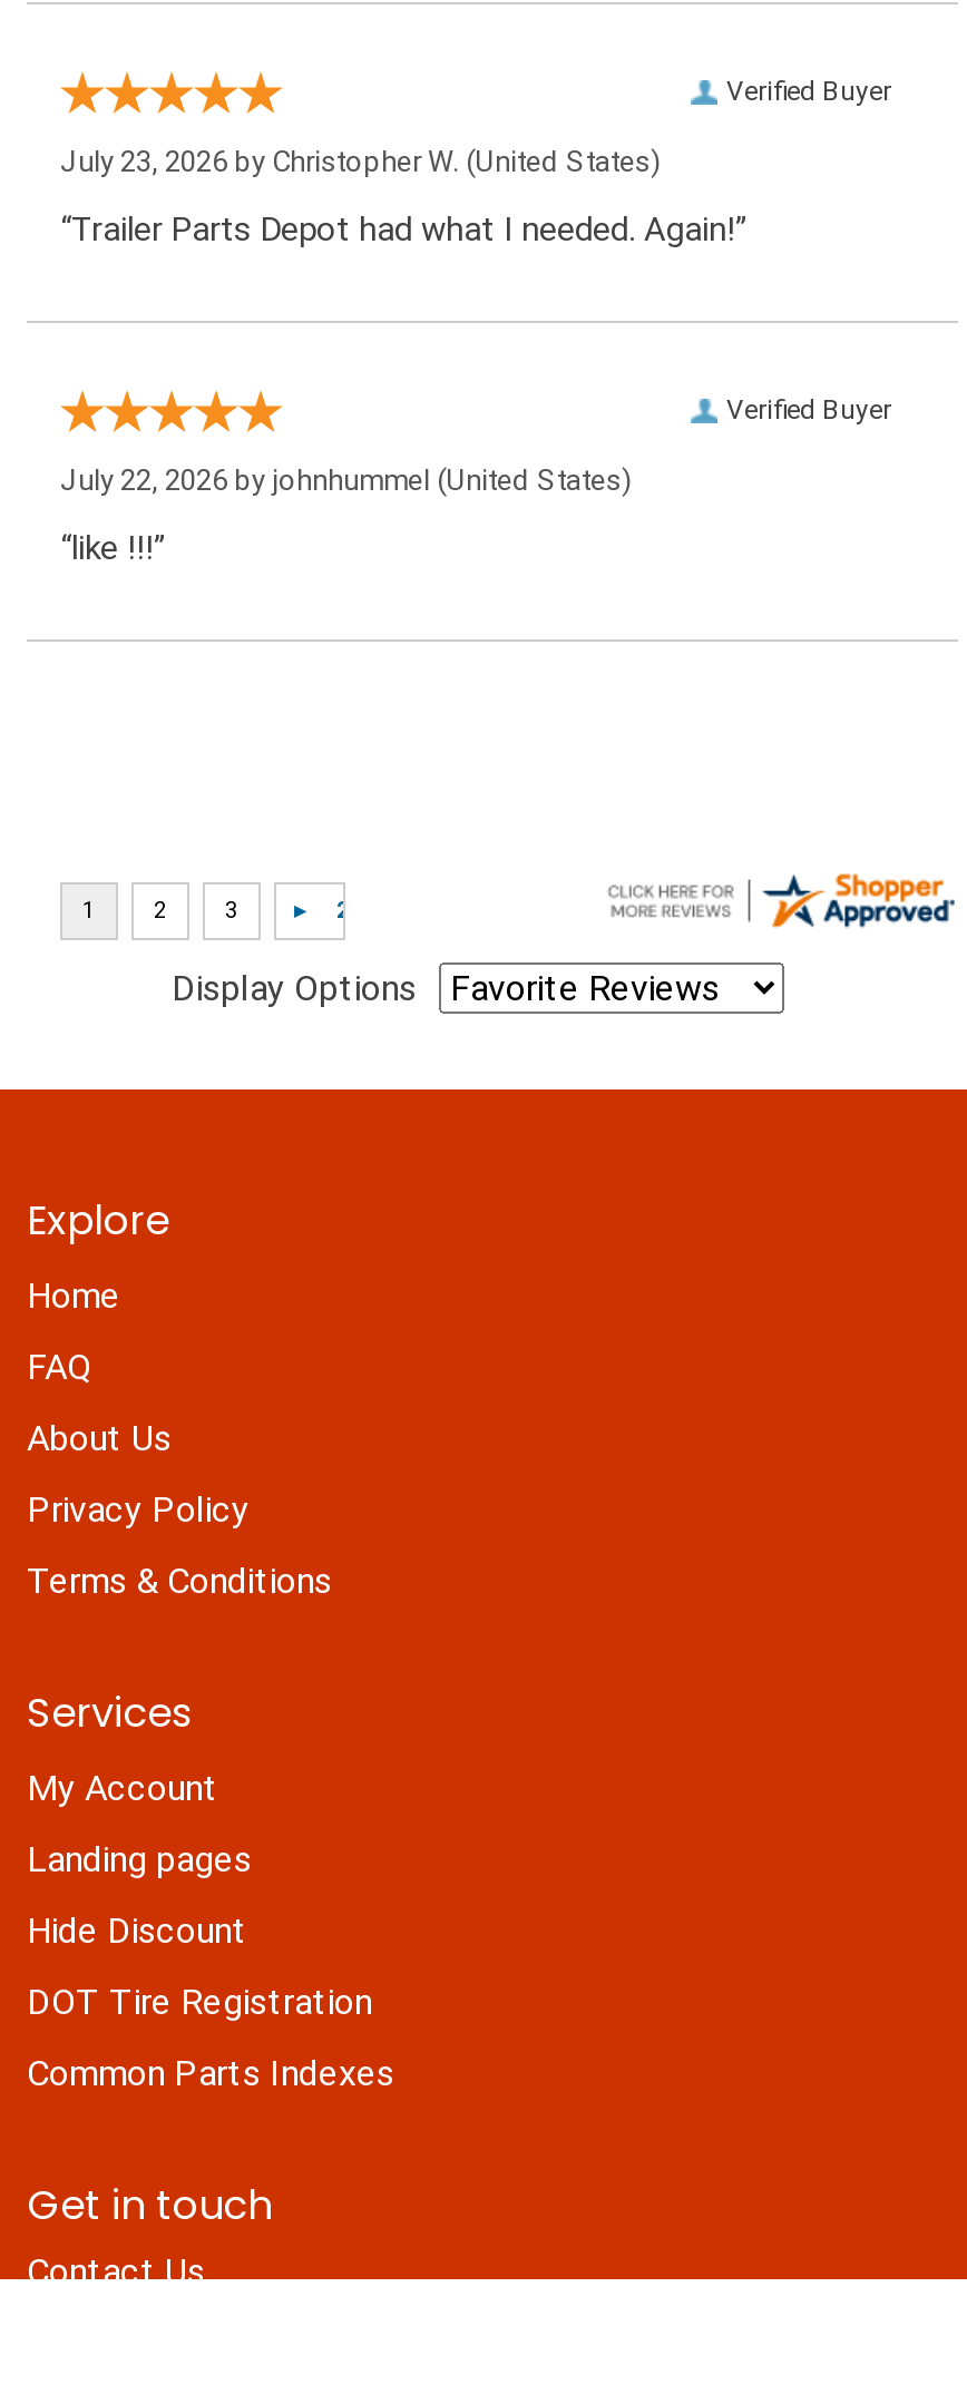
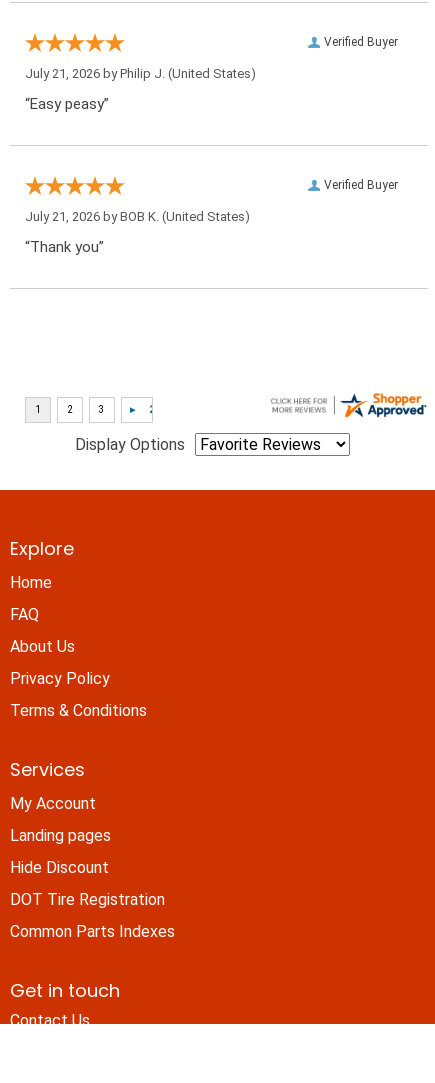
[60,146,662,179] July 23, 2026 by Christopher W. (United States) -> [25,66,256,81] July 21, 2026 by Philip J. (United States)
[60,210,746,250] “Trailer Parts Depot had what I needed. Again!” -> [25,95,109,113] “Easy peasy”
[60,464,633,498] July 22, 2026 by johnhummel (United States) -> [25,209,250,224] July 21, 2026 by BOB K. (United States)
[60,529,165,569] “like !!!” -> [25,238,104,256] “Thank you”

